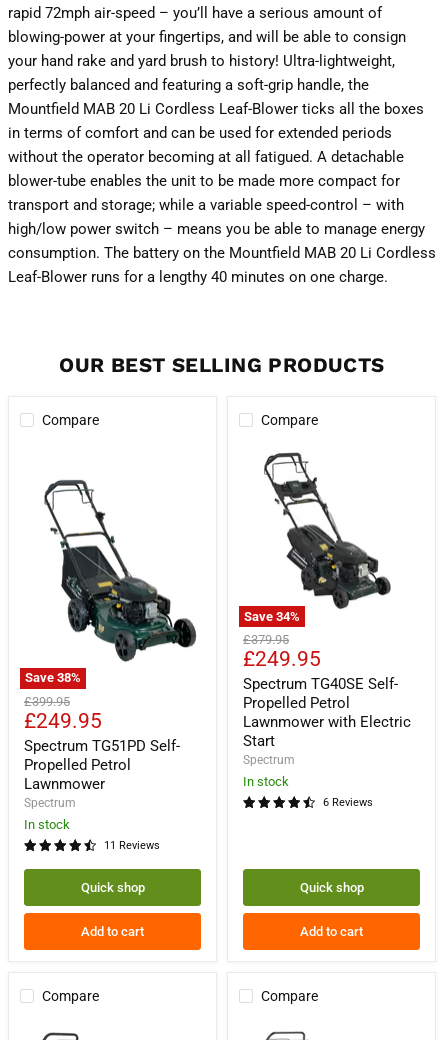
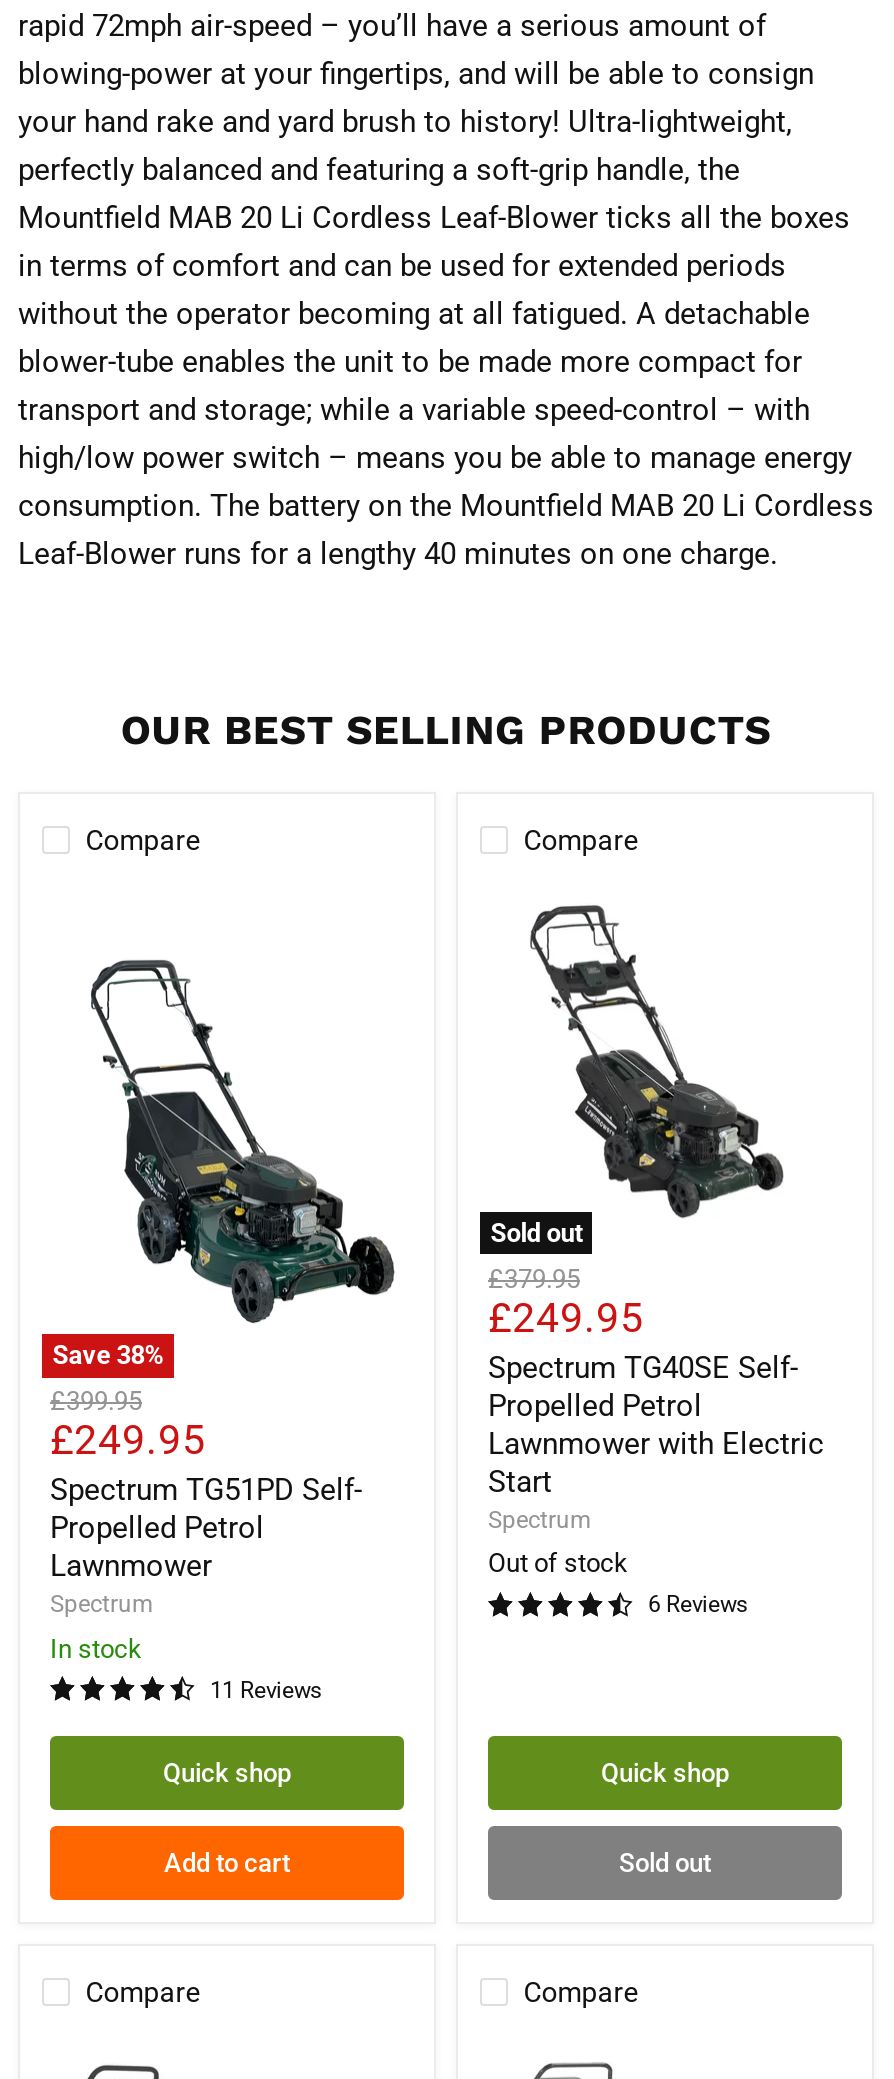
[244,609,300,624] Save 34% -> [490,1217,582,1247] Sold out
[247,774,289,789] In stock -> [488,1549,628,1579] Out of stock
[300,924,363,939] Add to cart -> [619,1847,711,1877] Sold out

